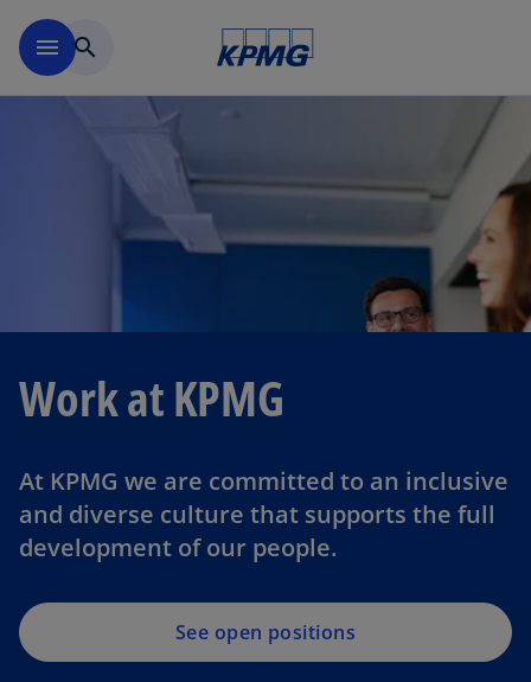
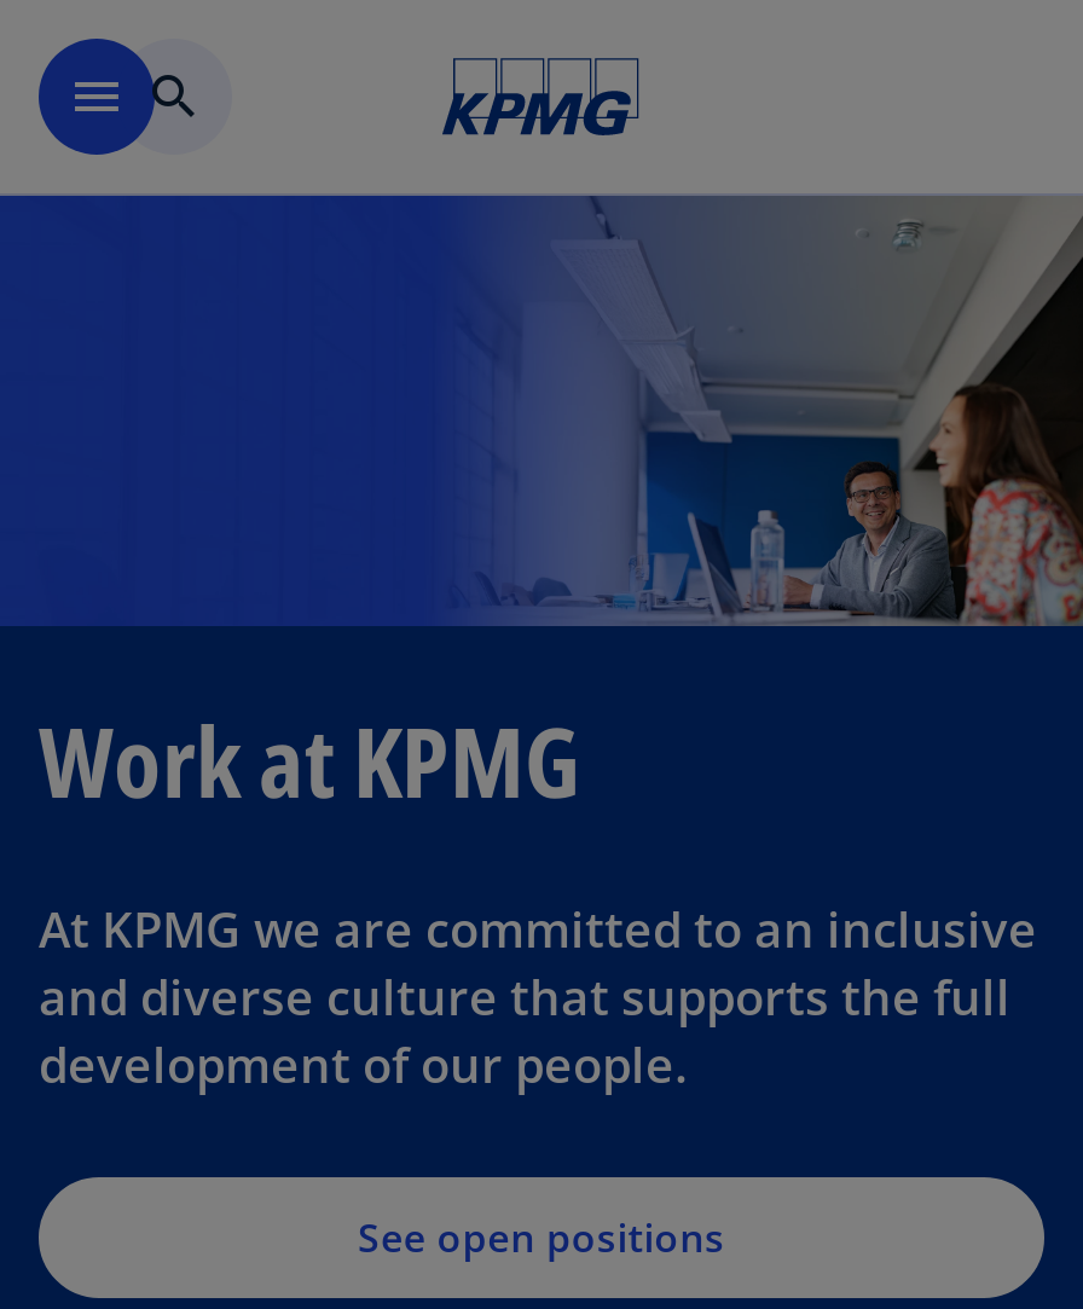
[4,96,527,333] [image] -> [7,196,1076,629] [image]

